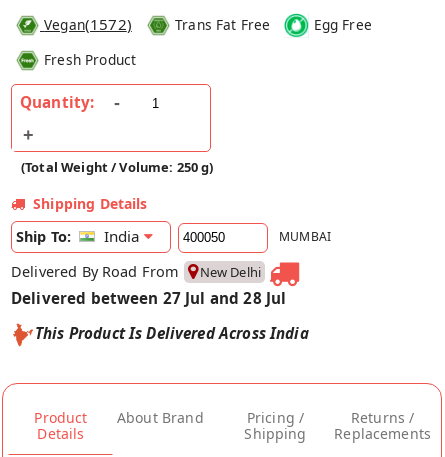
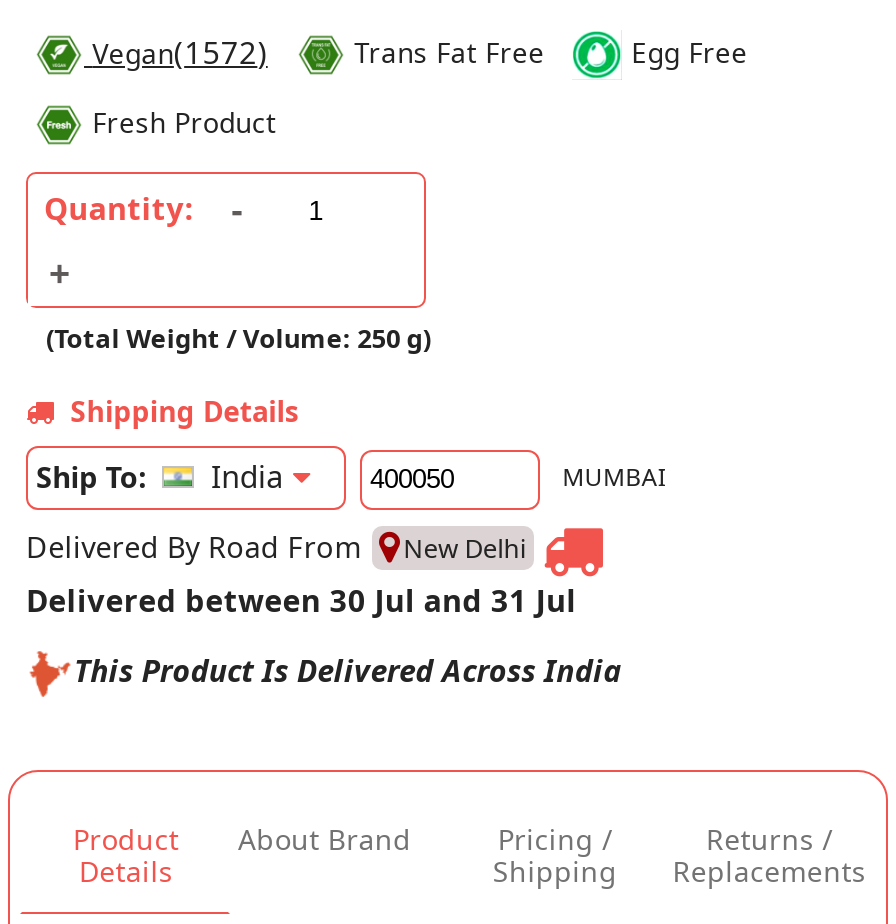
[11,288,286,308] Delivered between 27 Jul and 28 Jul -> [26,580,577,620] Delivered between 30 Jul and 31 Jul

